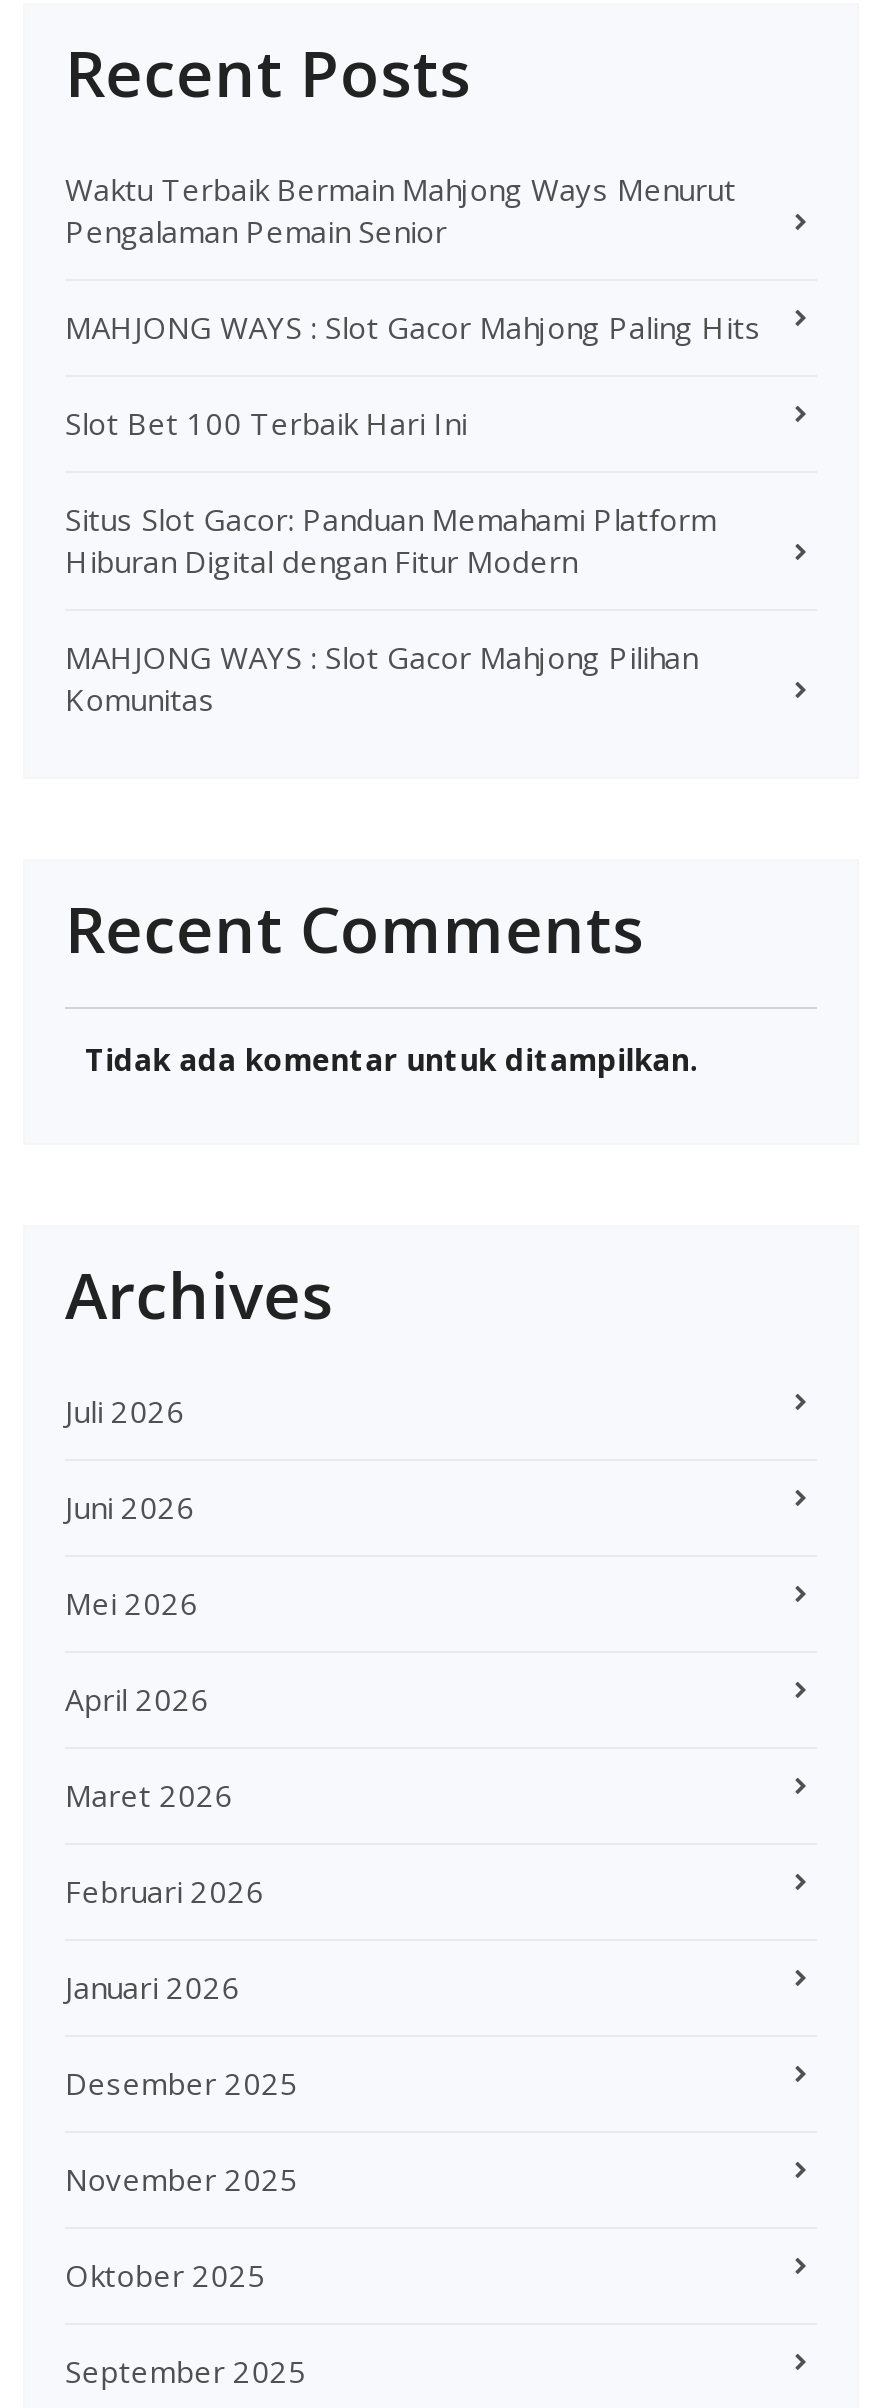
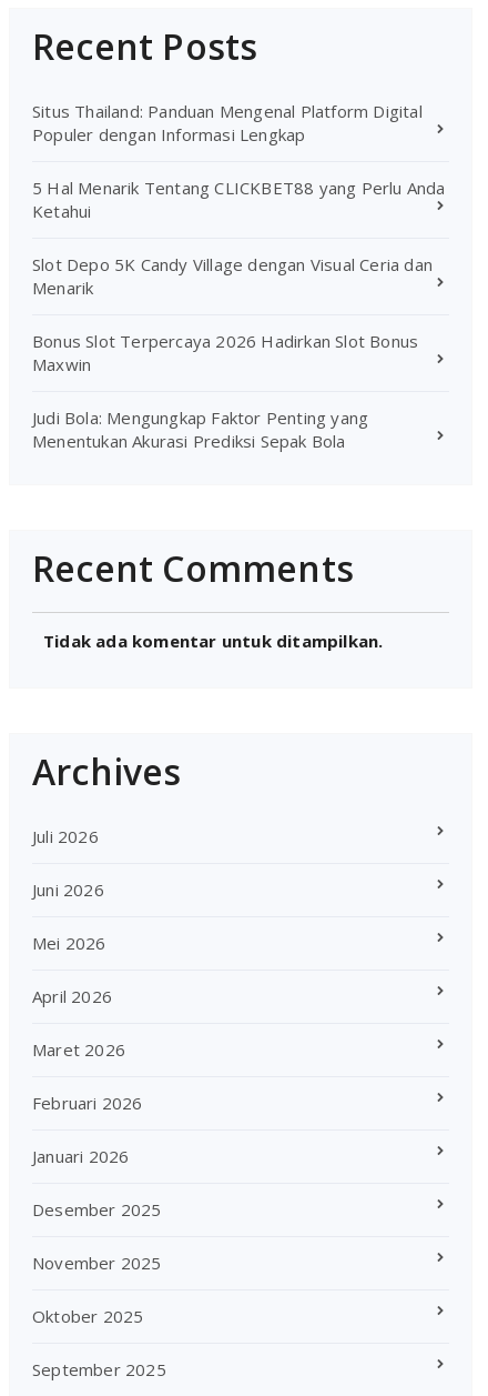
[65,169,736,251] Waktu Terbaik Bermain Mahjong Ways Menurut | Pengalaman Pemain Senior -> [32,100,422,145] Situs Thailand: Panduan Mengenal Platform Digital | Populer dengan Informasi Lengkap
[65,307,761,347] MAHJONG WAYS : Slot Gacor Mahjong Paling Hits -> [32,176,445,222] 5 Hal Menarik Tentang CLICKBET88 yang Perlu Anda | Ketahui
[65,403,467,443] Slot Bet 100 Terbaik Hari Ini -> [32,253,433,299] Slot Depo 5K Candy Village dengan Visual Ceria dan | Menarik
[65,499,716,581] Situs Slot Gacor: Panduan Memahami Platform | Hiburan Digital dengan Fitur Modern -> [32,330,418,375] Bonus Slot Terpercaya 2026 Hadirkan Slot Bonus | Maxwin
[65,637,697,719] MAHJONG WAYS : Slot Gacor Mahjong Pilihan | Komunitas -> [32,406,368,452] Judi Bola: Mengungkap Faktor Penting yang | Menentukan Akurasi Prediksi Sepak Bola

